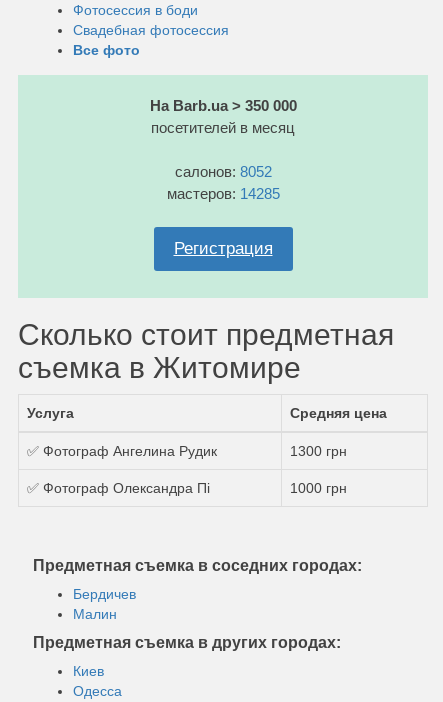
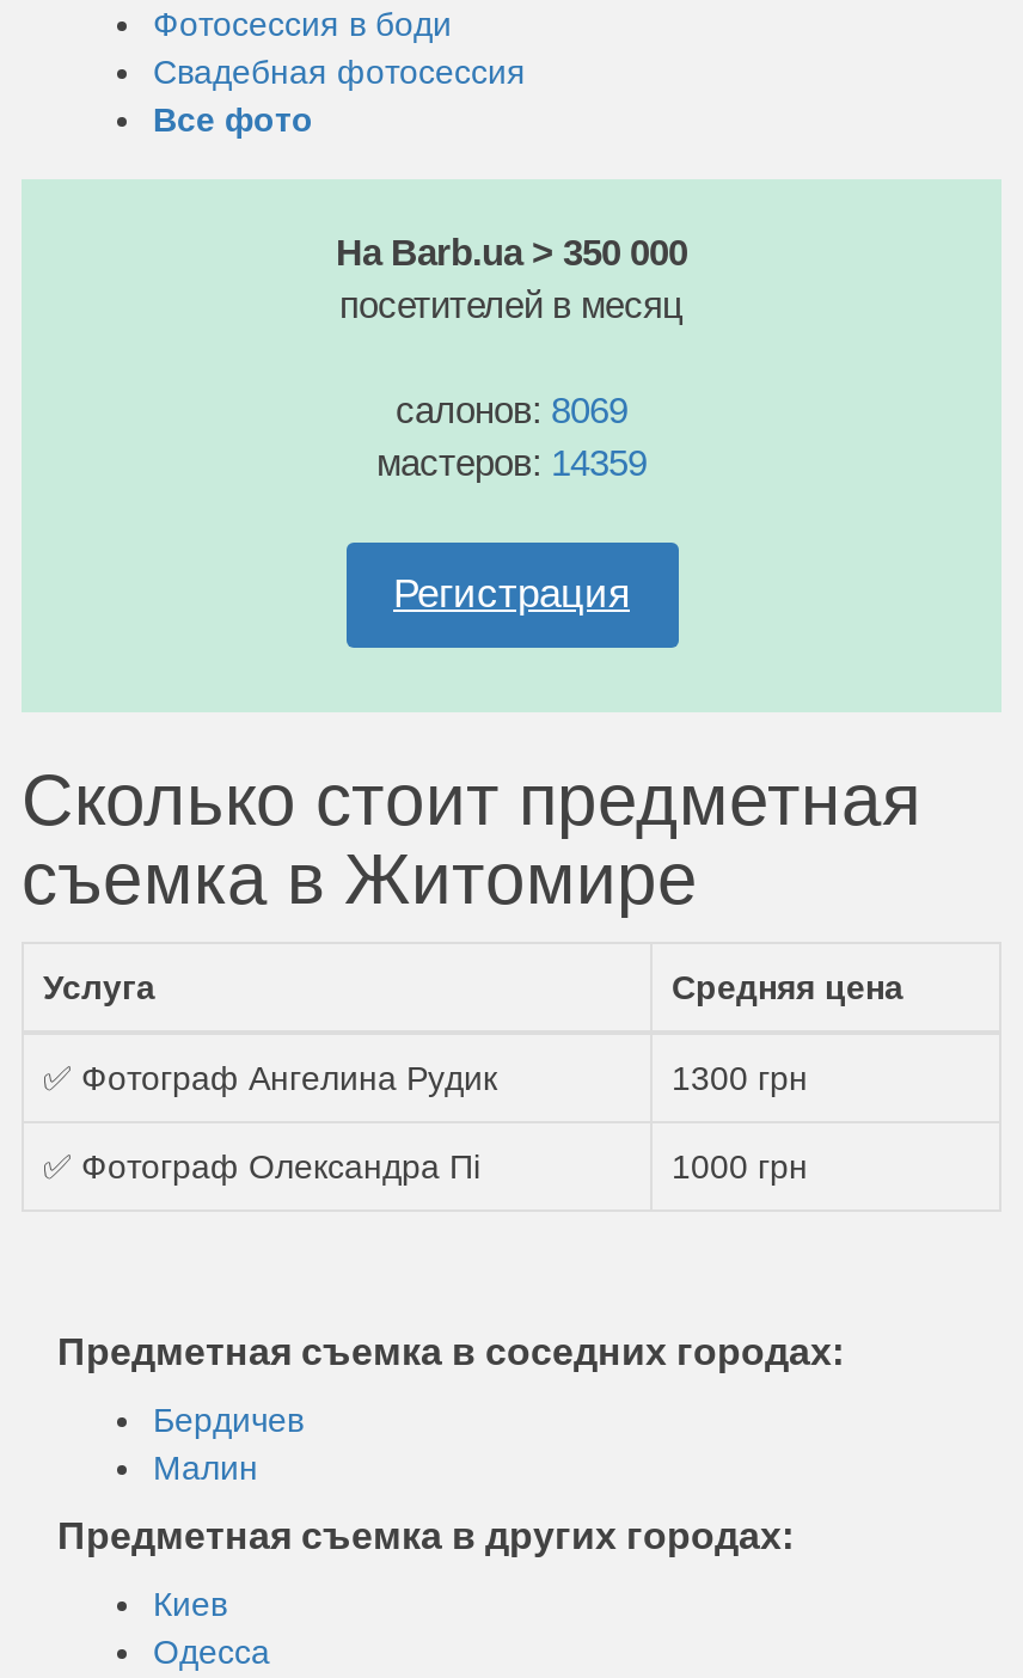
[174,163,271,180] салонов: 8052 -> [396,390,627,430] салонов: 8069
[166,185,279,202] мастеров: 14285 -> [376,442,647,483] мастеров: 14359

